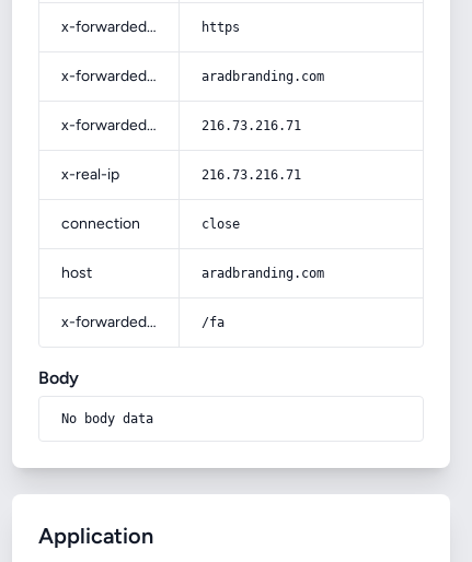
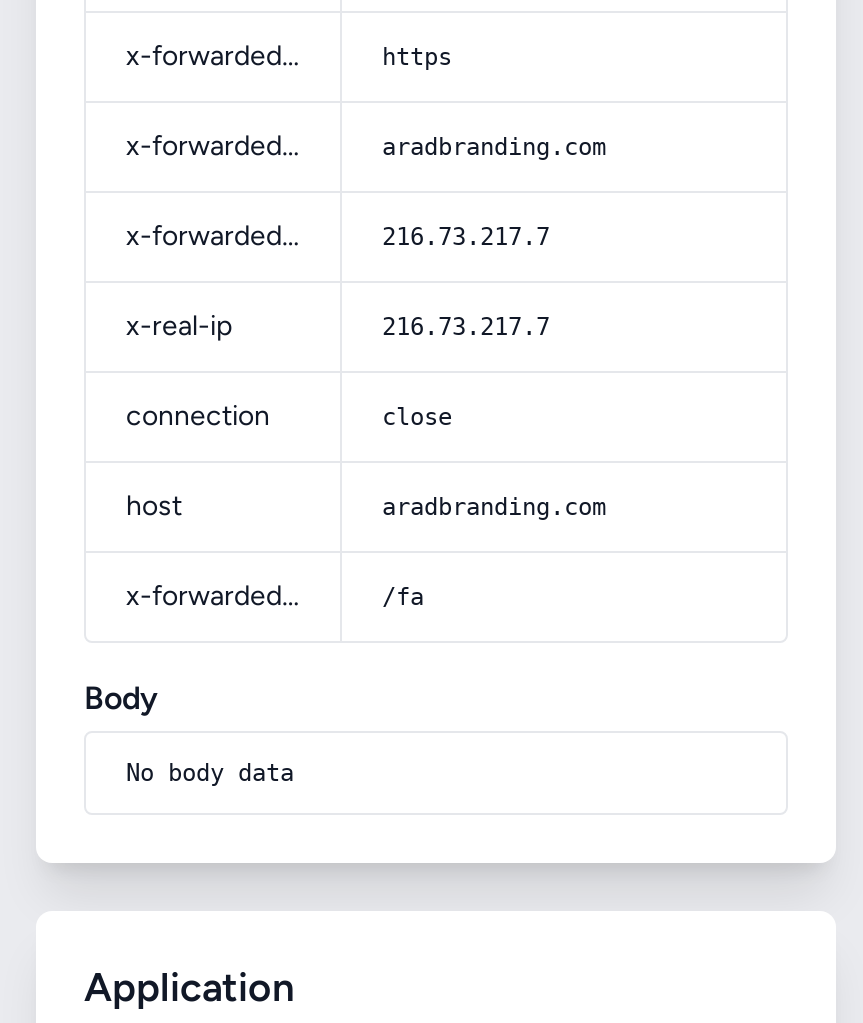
[202,118,301,133] 216.73.216.71 -> [382,223,550,251] 216.73.217.7
[202,167,301,183] 216.73.216.71 -> [382,313,550,341] 216.73.217.7

